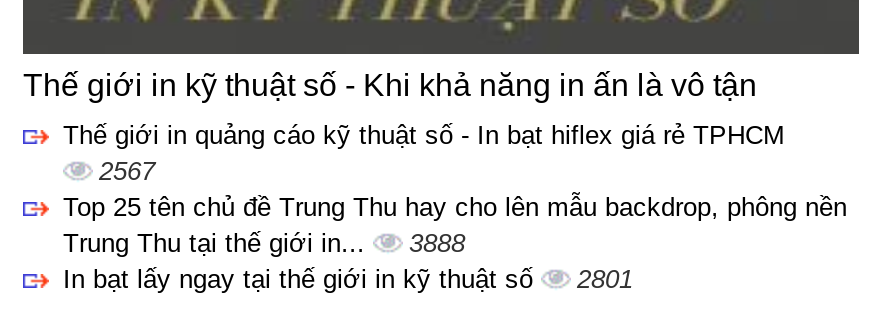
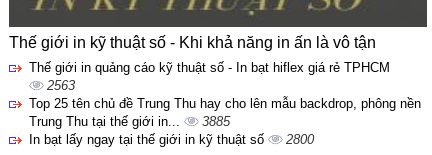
[99,155,155,185] 2567 -> [47,78,75,93] 2563
[63,227,465,257] Trung Thu tại thế giới in... 3888 -> [29,114,230,129] Trung Thu tại thế giới in... 3885
[63,263,633,293] In bạt lấy ngay tại thế giới in kỹ thuật số 2801 -> [29,132,314,147] In bạt lấy ngay tại thế giới in kỹ thuật số 2800

